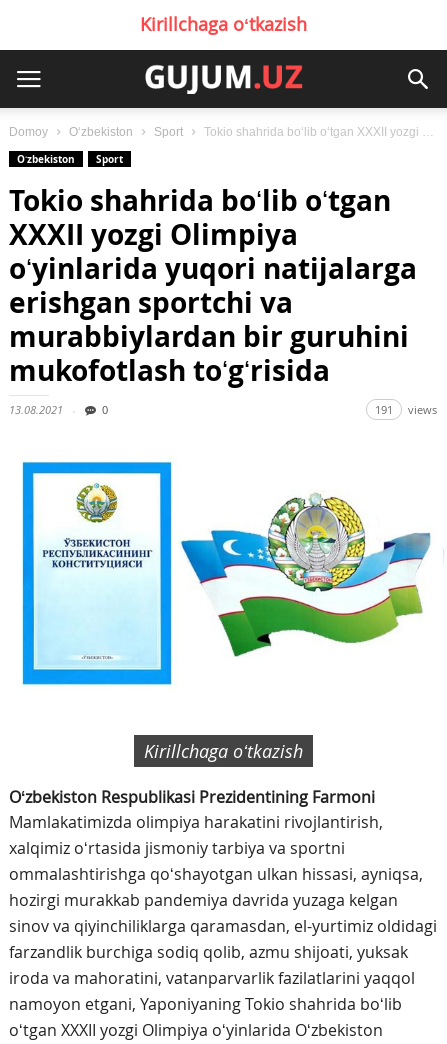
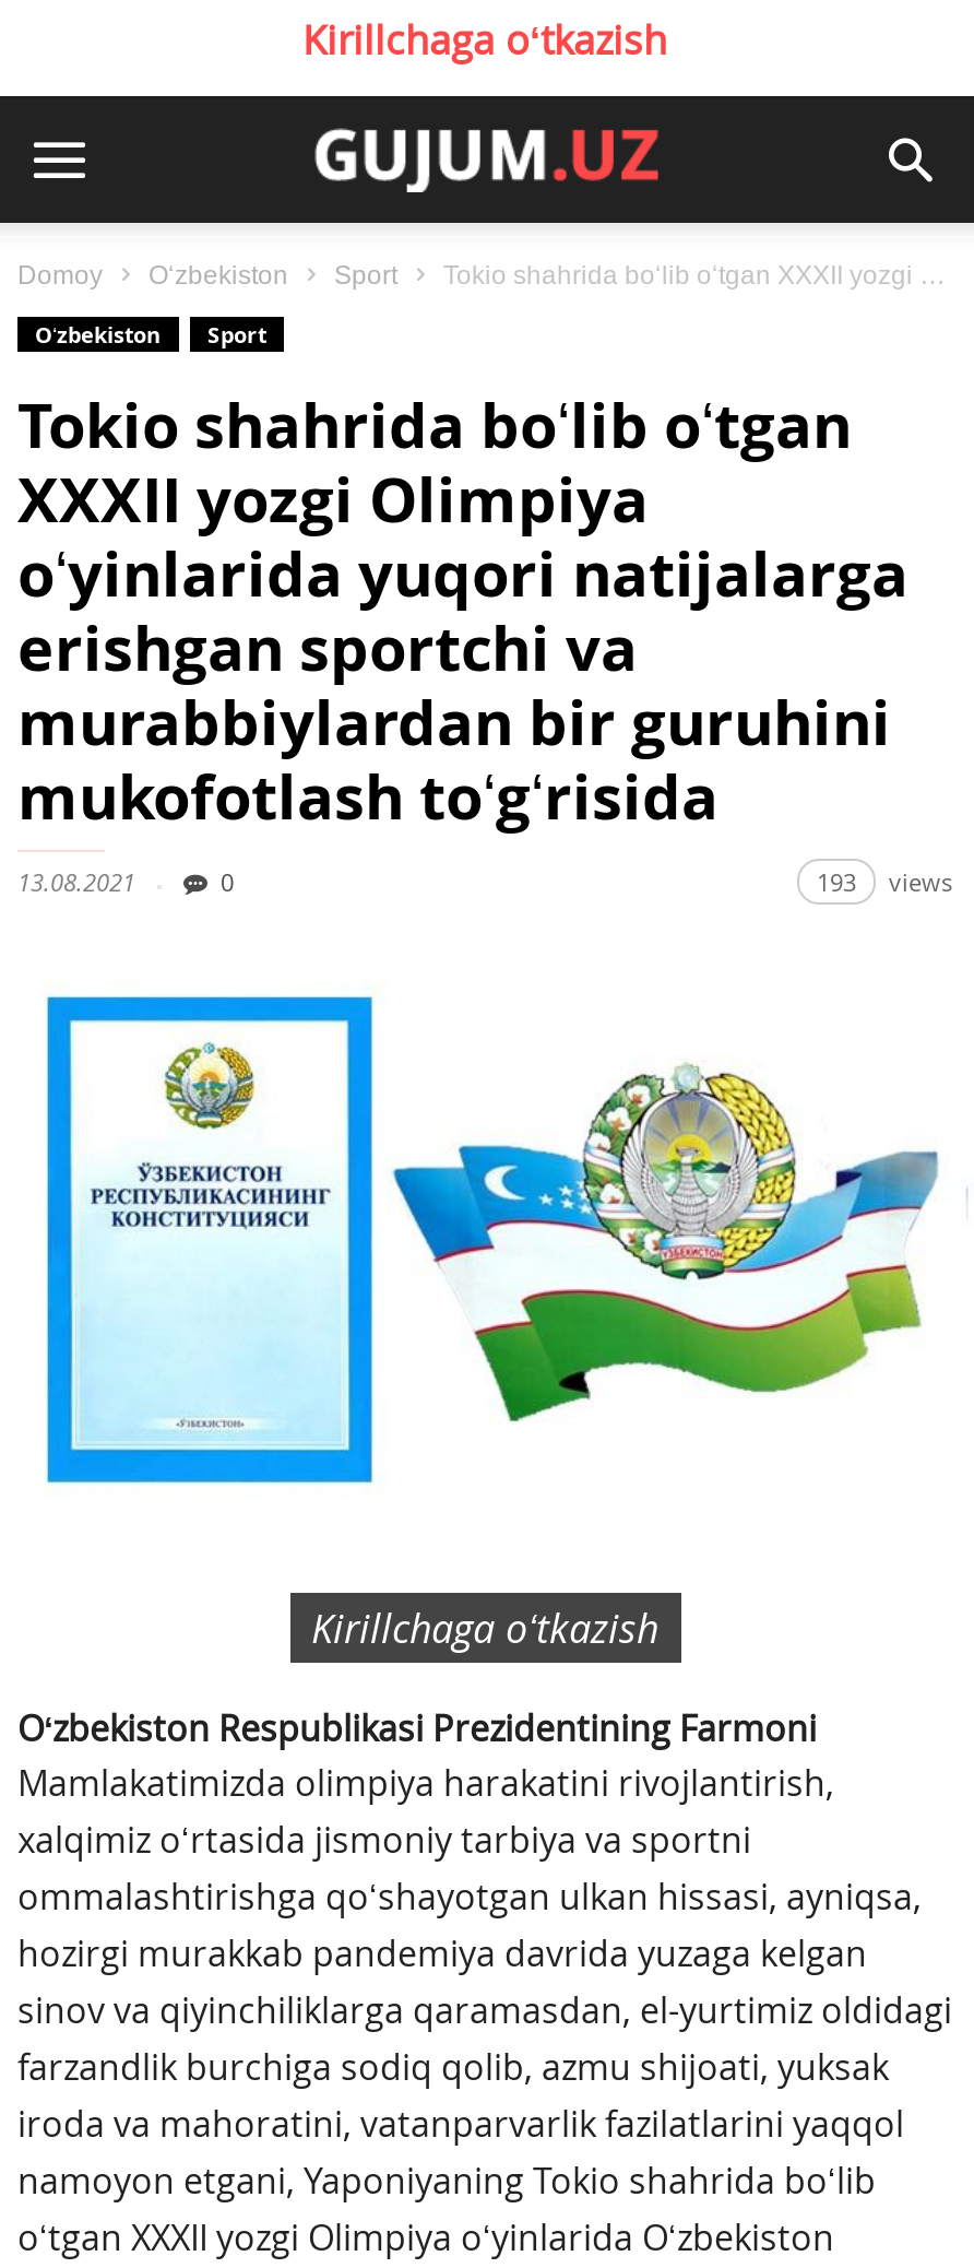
[375,402,437,417] 191 views -> [817,865,952,898] 193 views

